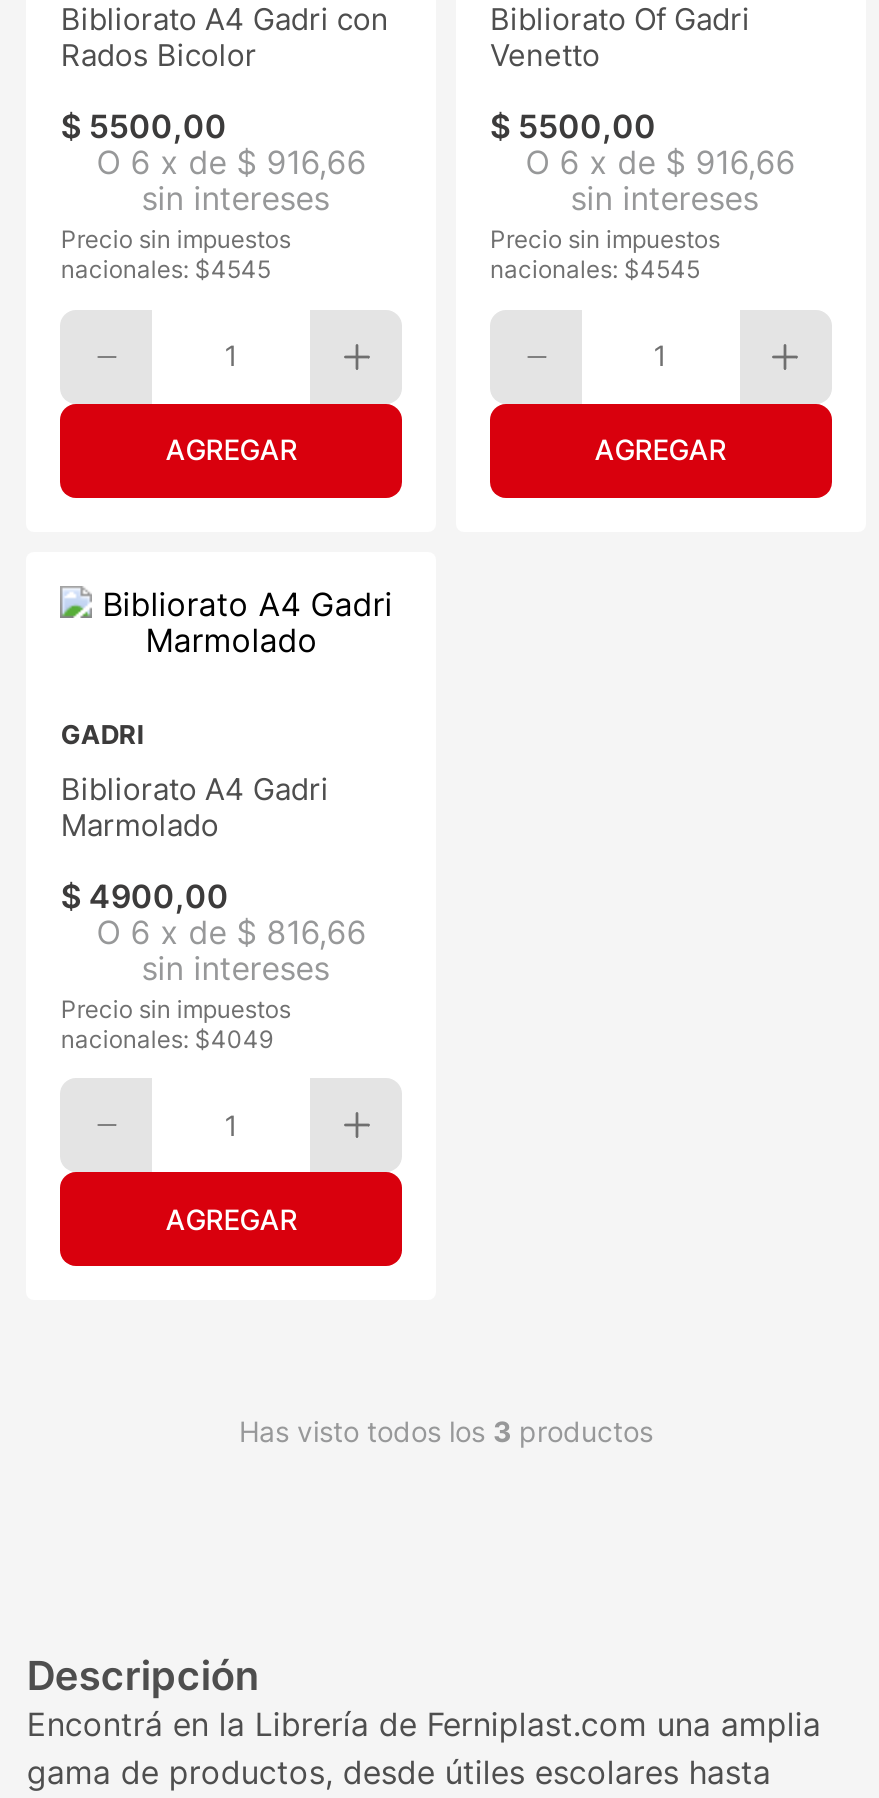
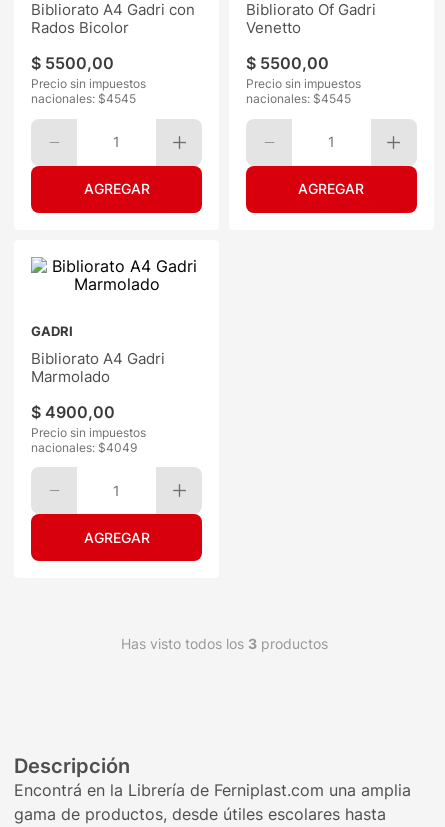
[96,142,366,218] O 6 x de $ 916,66 | sin intereses -> none
[526,142,796,218] O 6 x de $ 916,66 | sin intereses -> none
[96,911,366,987] O 6 x de $ 816,66 | sin intereses -> none

